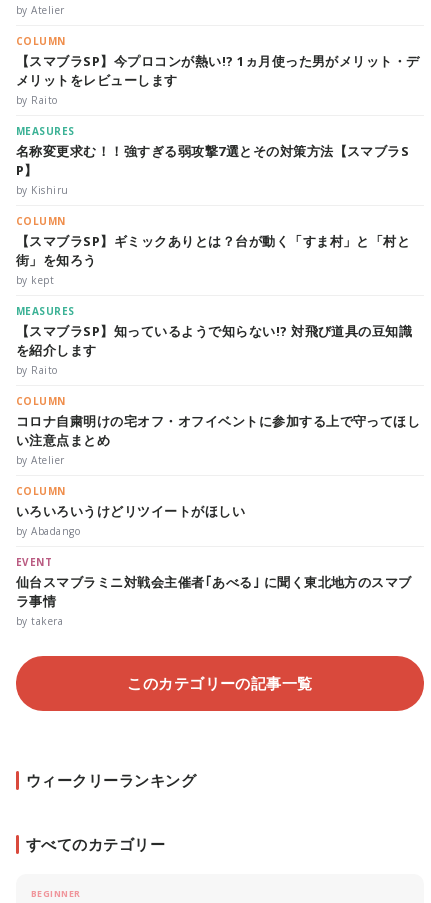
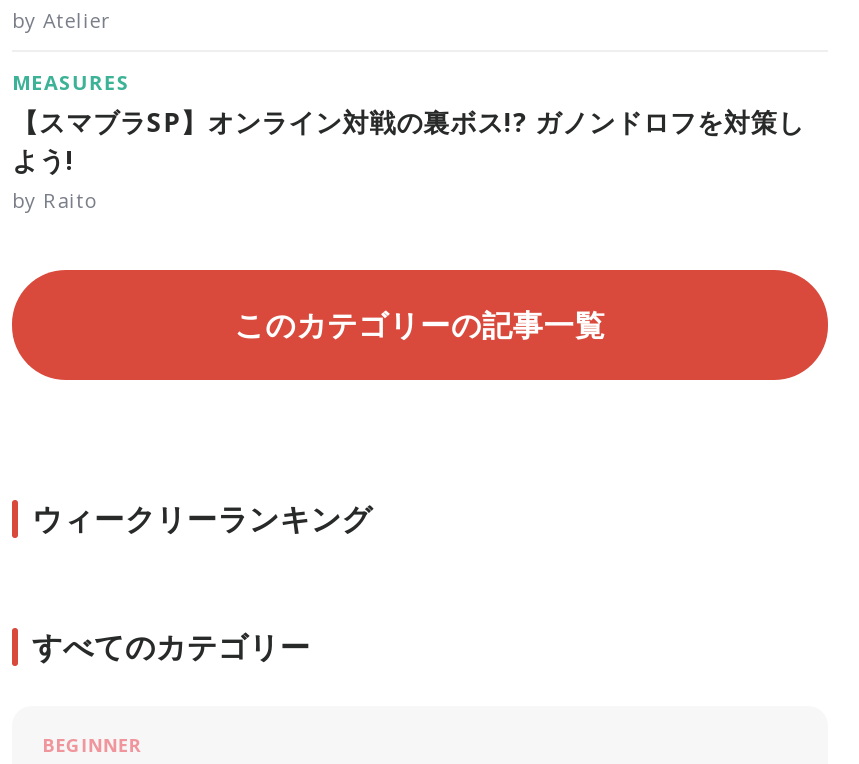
[16,33,420,88] COLUMN | 【スマブラSP】今プロコンが熱い!? 1ヵ月使った男がメリット・デ | メリットをレビューします -> [12,67,805,177] MEASURES | 【スマブラSP】オンライン対戦の裏ボス!? ガノンドロフを対策し | よう!
[16,123,420,627] MEASURES | 名称変更求む！！強すぎる弱攻撃7選とその対策方法【スマブラS | P】 | by Kishiru | COLUMN | 【スマブラSP】ギミックありとは？台が動く「すま村」と「村と | 街」を知ろう | by kept | MEASURES | 【スマブラSP】知っているようで知らない!? 対飛び道具の豆知識 | を紹介します | by Raito | COLUMN | コロナ自粛明けの宅オフ・オフイベントに参加する上で守ってほし | い注意点まとめ | by Atelier | COLUMN | いろいろいうけどリツイートがほしい | by Abadango | EVENT | 仙台スマブラミニ対戦会主催者｢あべる｣ に聞く東北地方のスマブ | ラ事情 | by takera -> none

